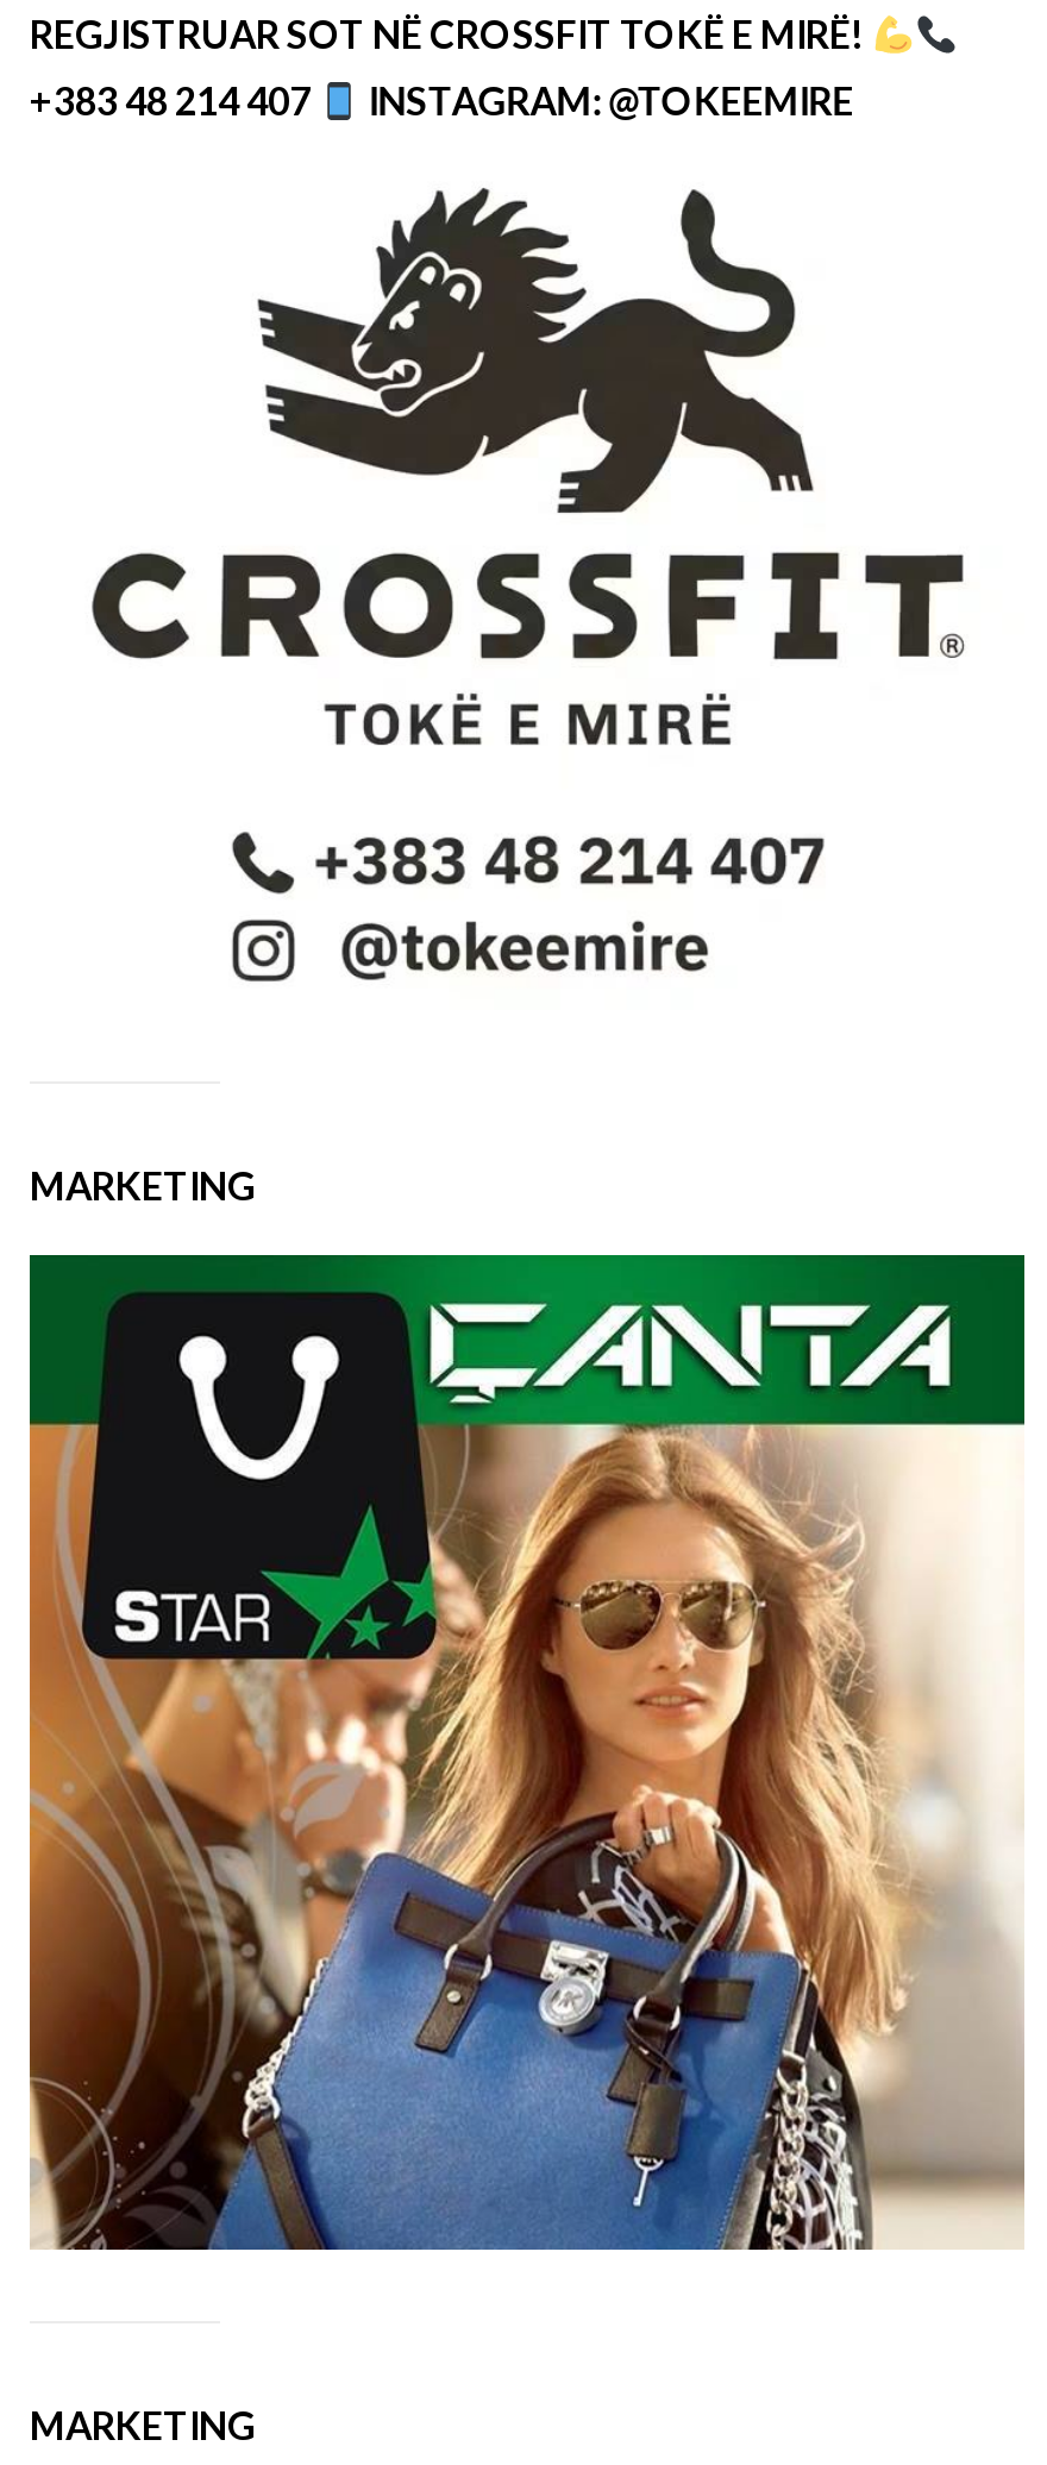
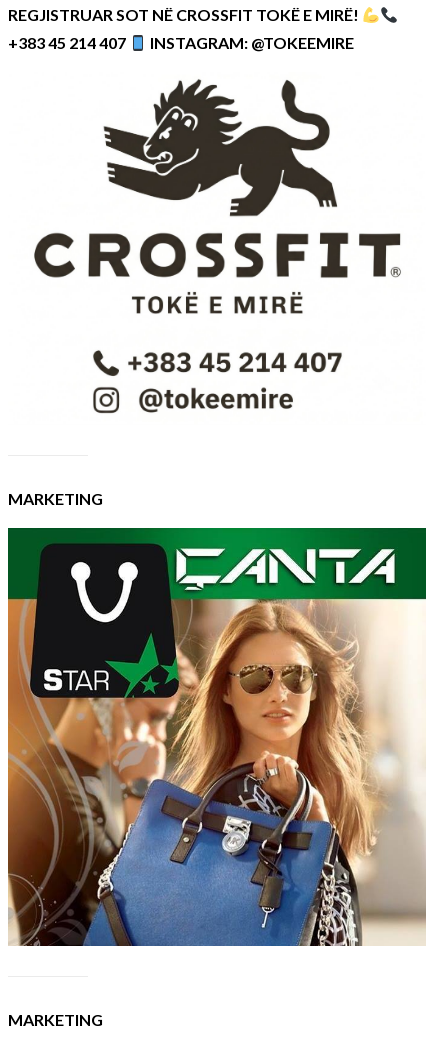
[30,78,854,123] +383 48 214 407 INSTAGRAM: @TOKEEMIRE -> [8,33,354,52] +383 45 214 407 INSTAGRAM: @TOKEEMIRE

